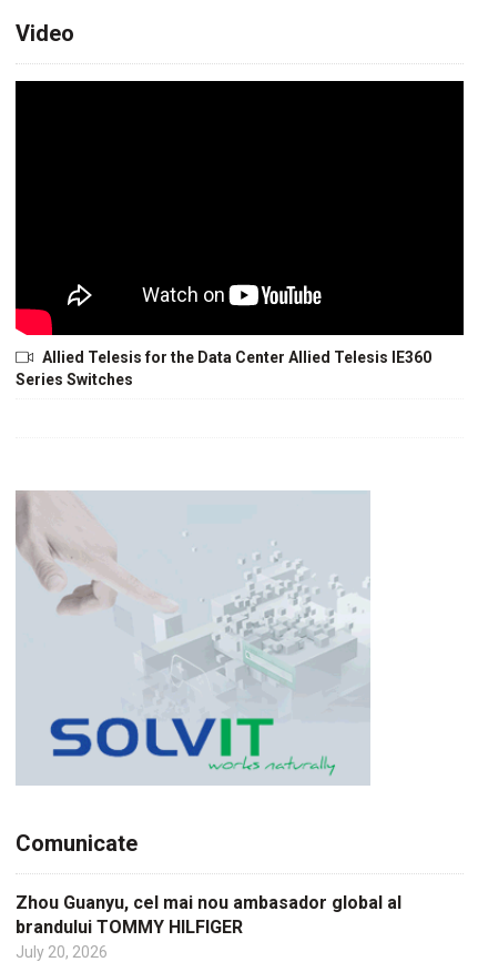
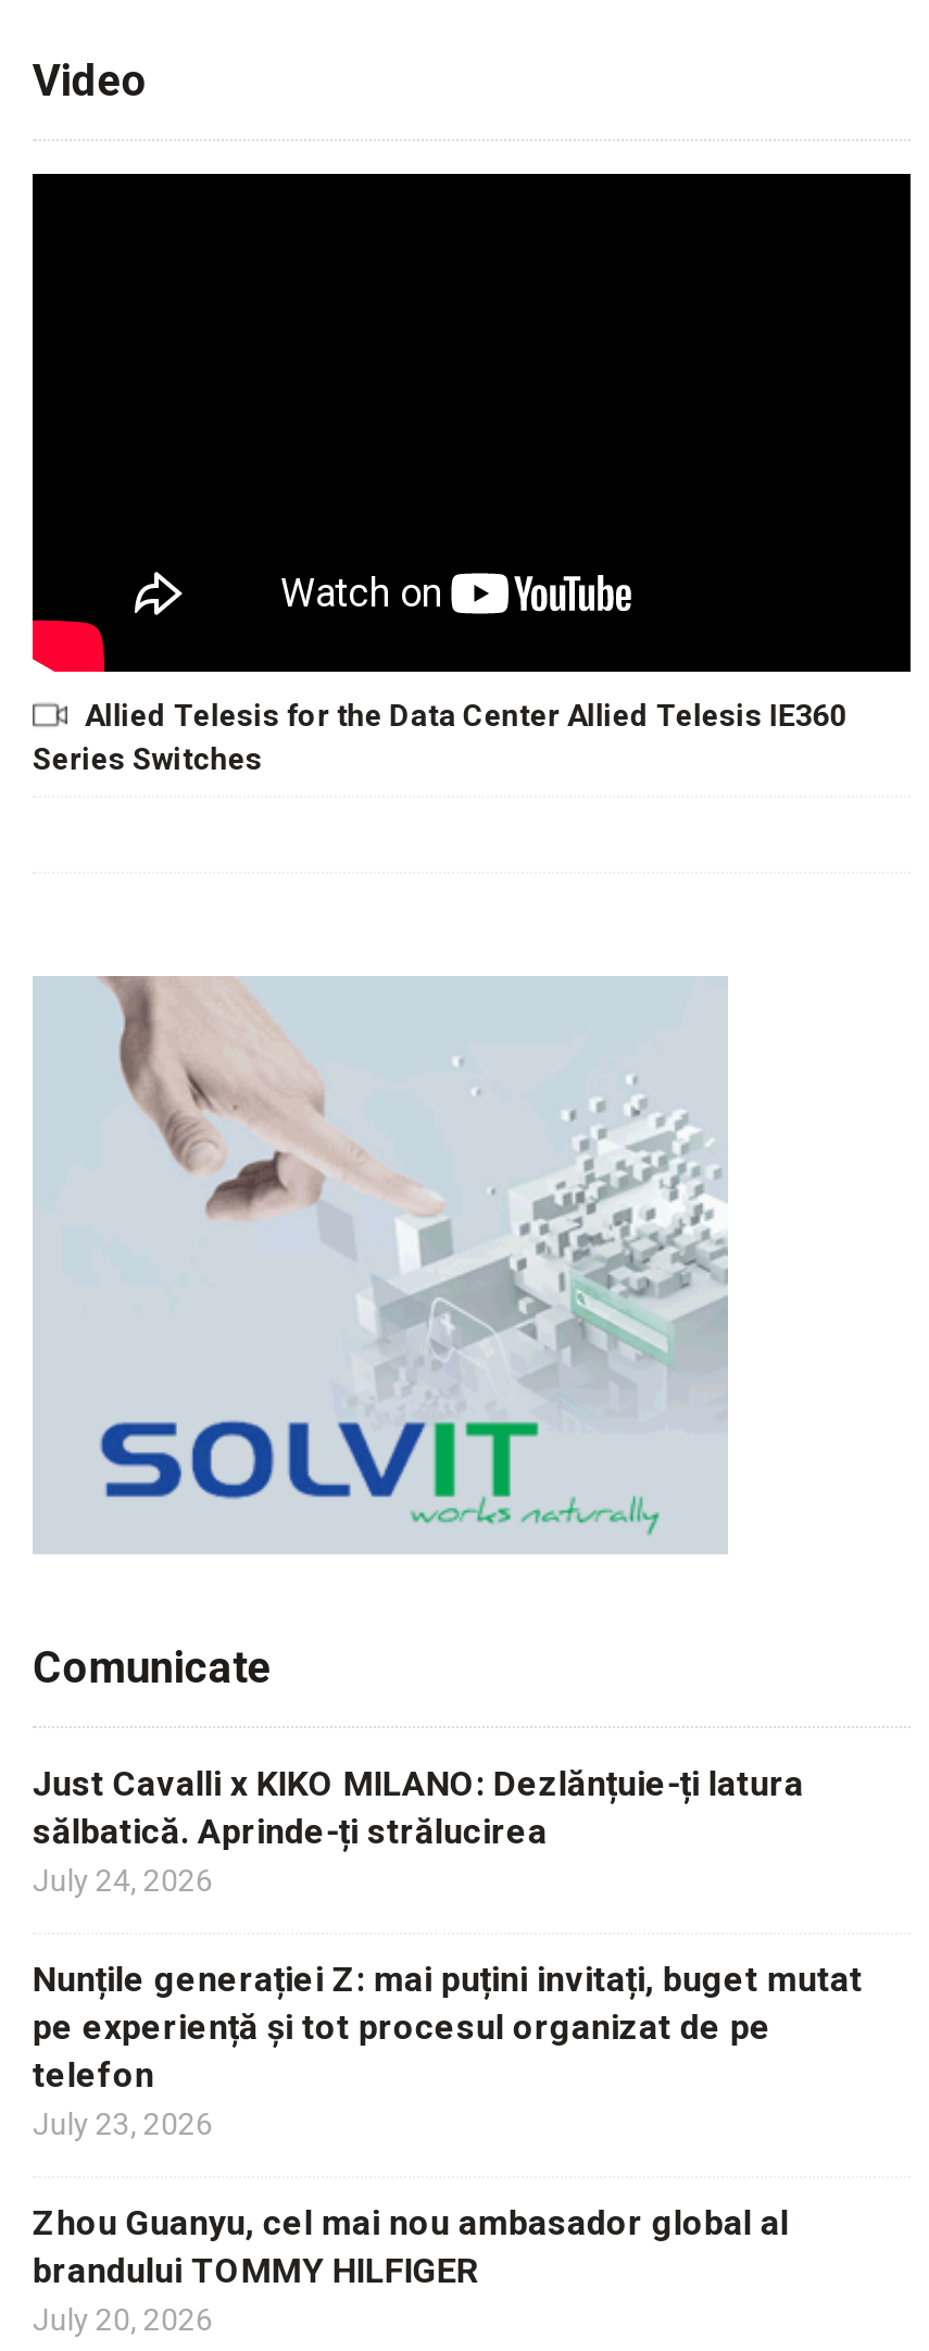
[16,492,369,686] [image] -> [35,976,728,1363] [image]
none -> [32,1764,863,2142] Just Cavalli x KIKO MILANO: Dezlănțuie-ți latura | sălbatică. Aprinde-ți strălucirea | July 24, 2026 | Nunțile generației Z: mai puțini invitați, buget mutat | pe experiență și tot procesul organizat de pe | telefon | July 23, 2026

